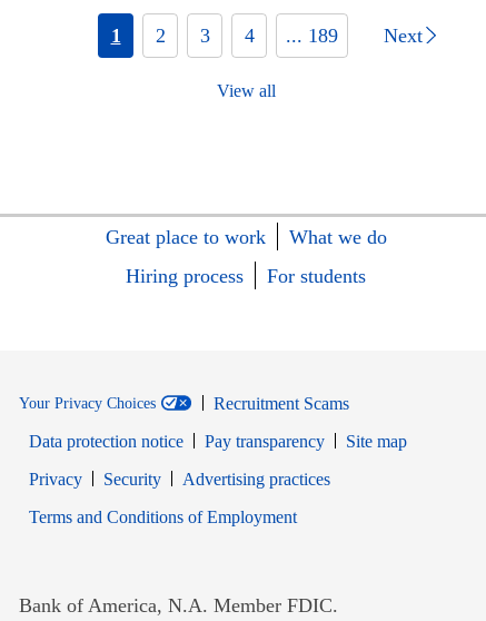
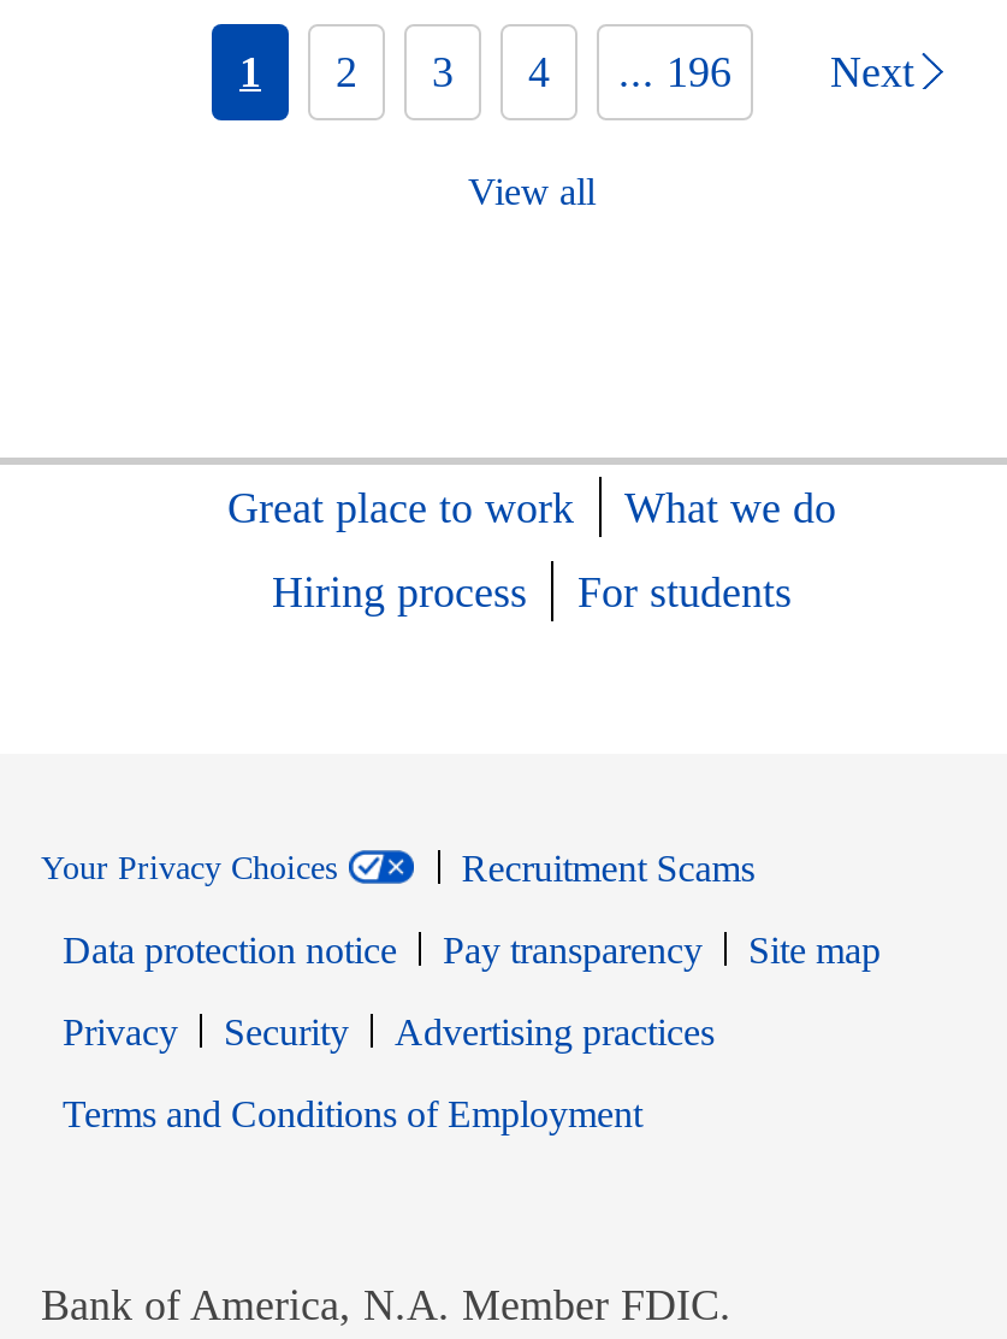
[111,24,338,46] 1 2 3 4 ... 189 -> [239,47,731,95] 1 2 3 4 ... 196

